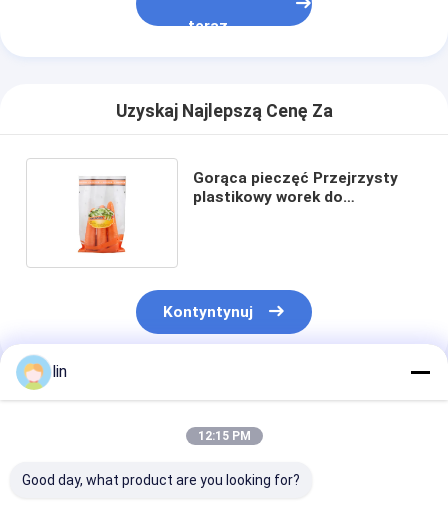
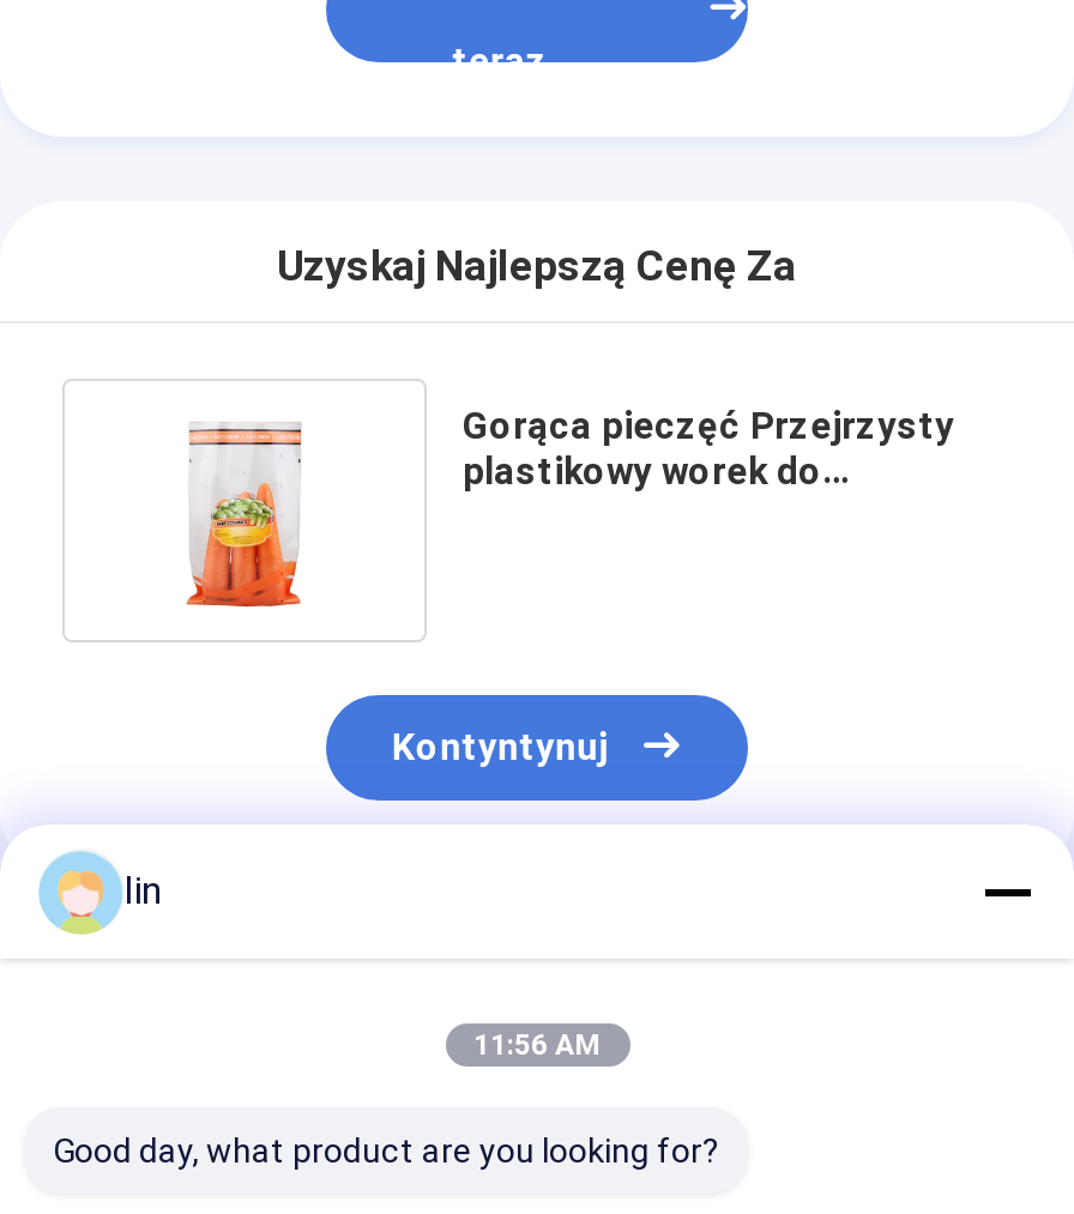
[197,429,250,443] 12:15 PM -> [473,1028,601,1062] 11:56 AM

